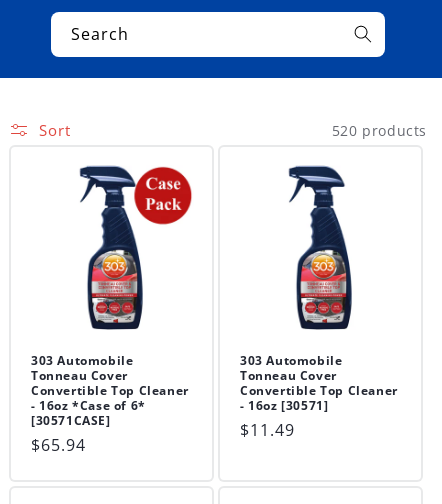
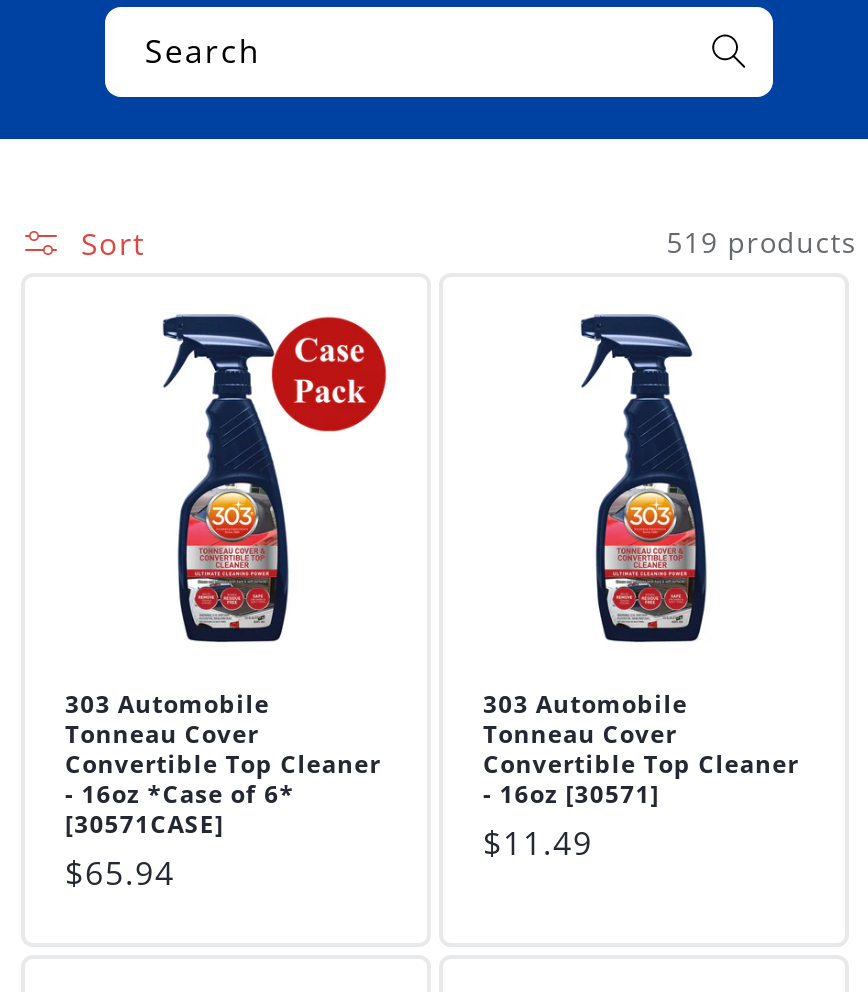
[332,120,427,139] 520 products -> [667,224,857,262] 519 products

